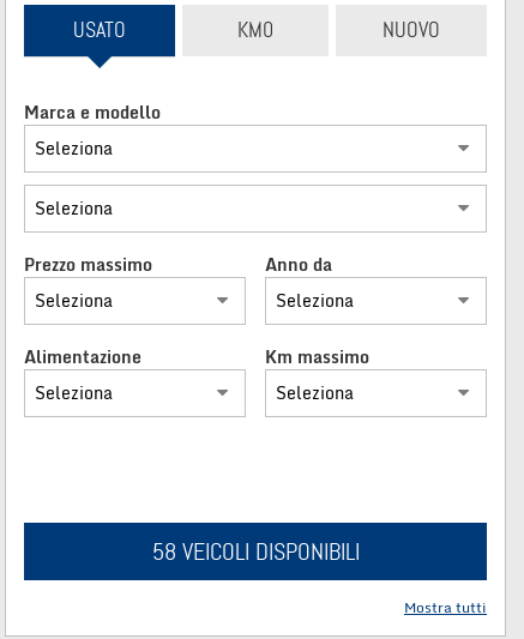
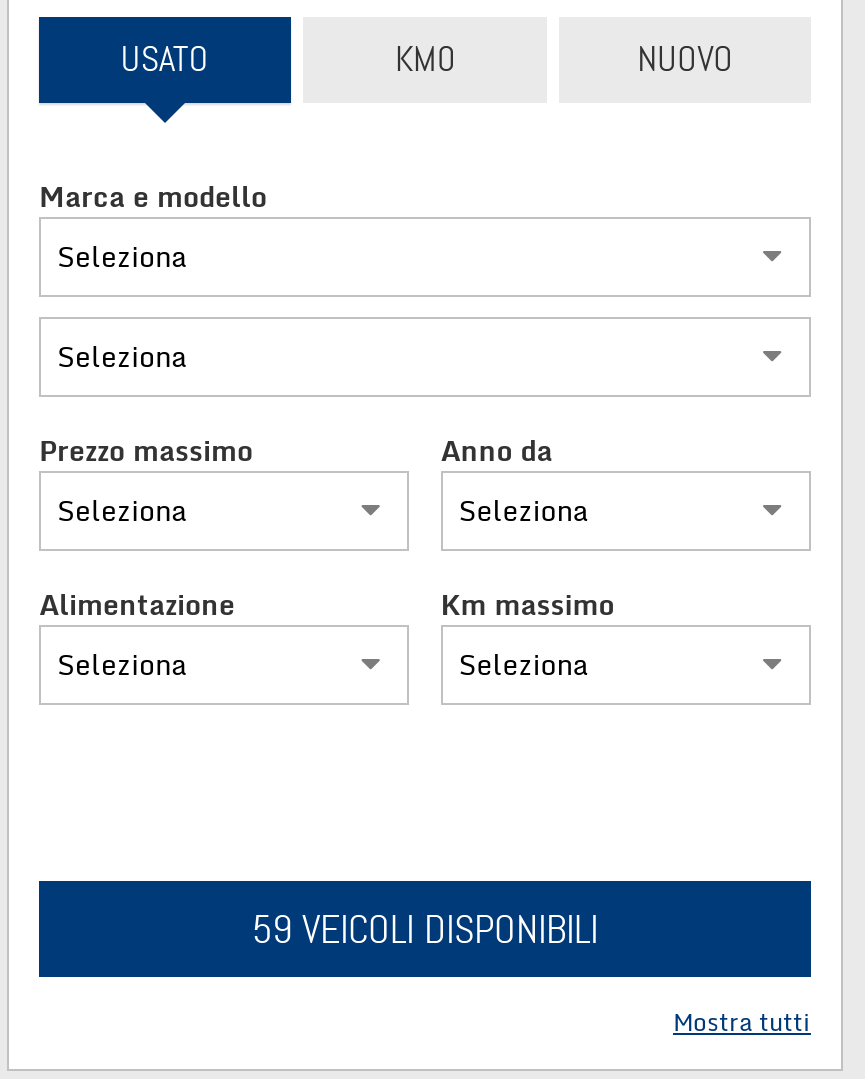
[152,536,359,567] 58 VEICOLI DISPONIBILI -> [252,902,598,954] 59 VEICOLI DISPONIBILI

